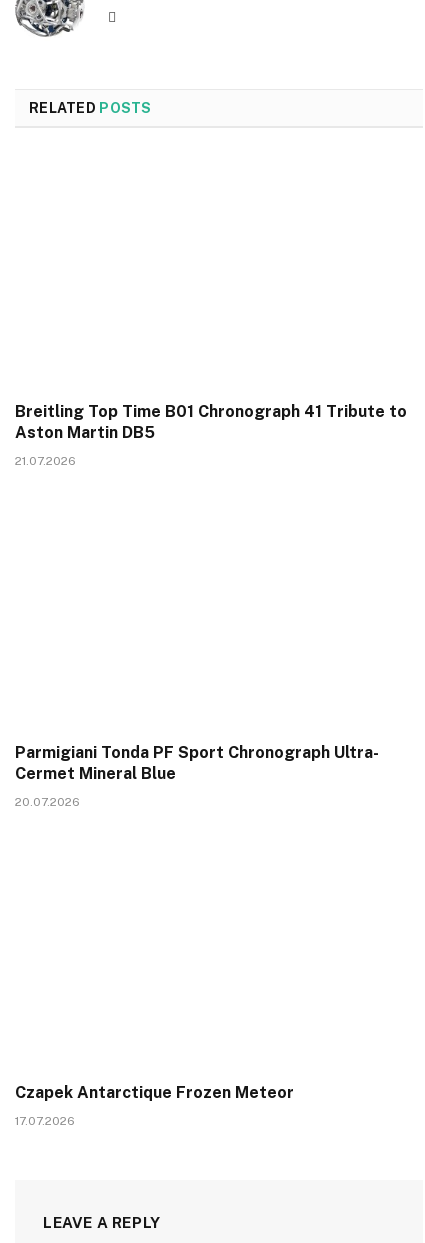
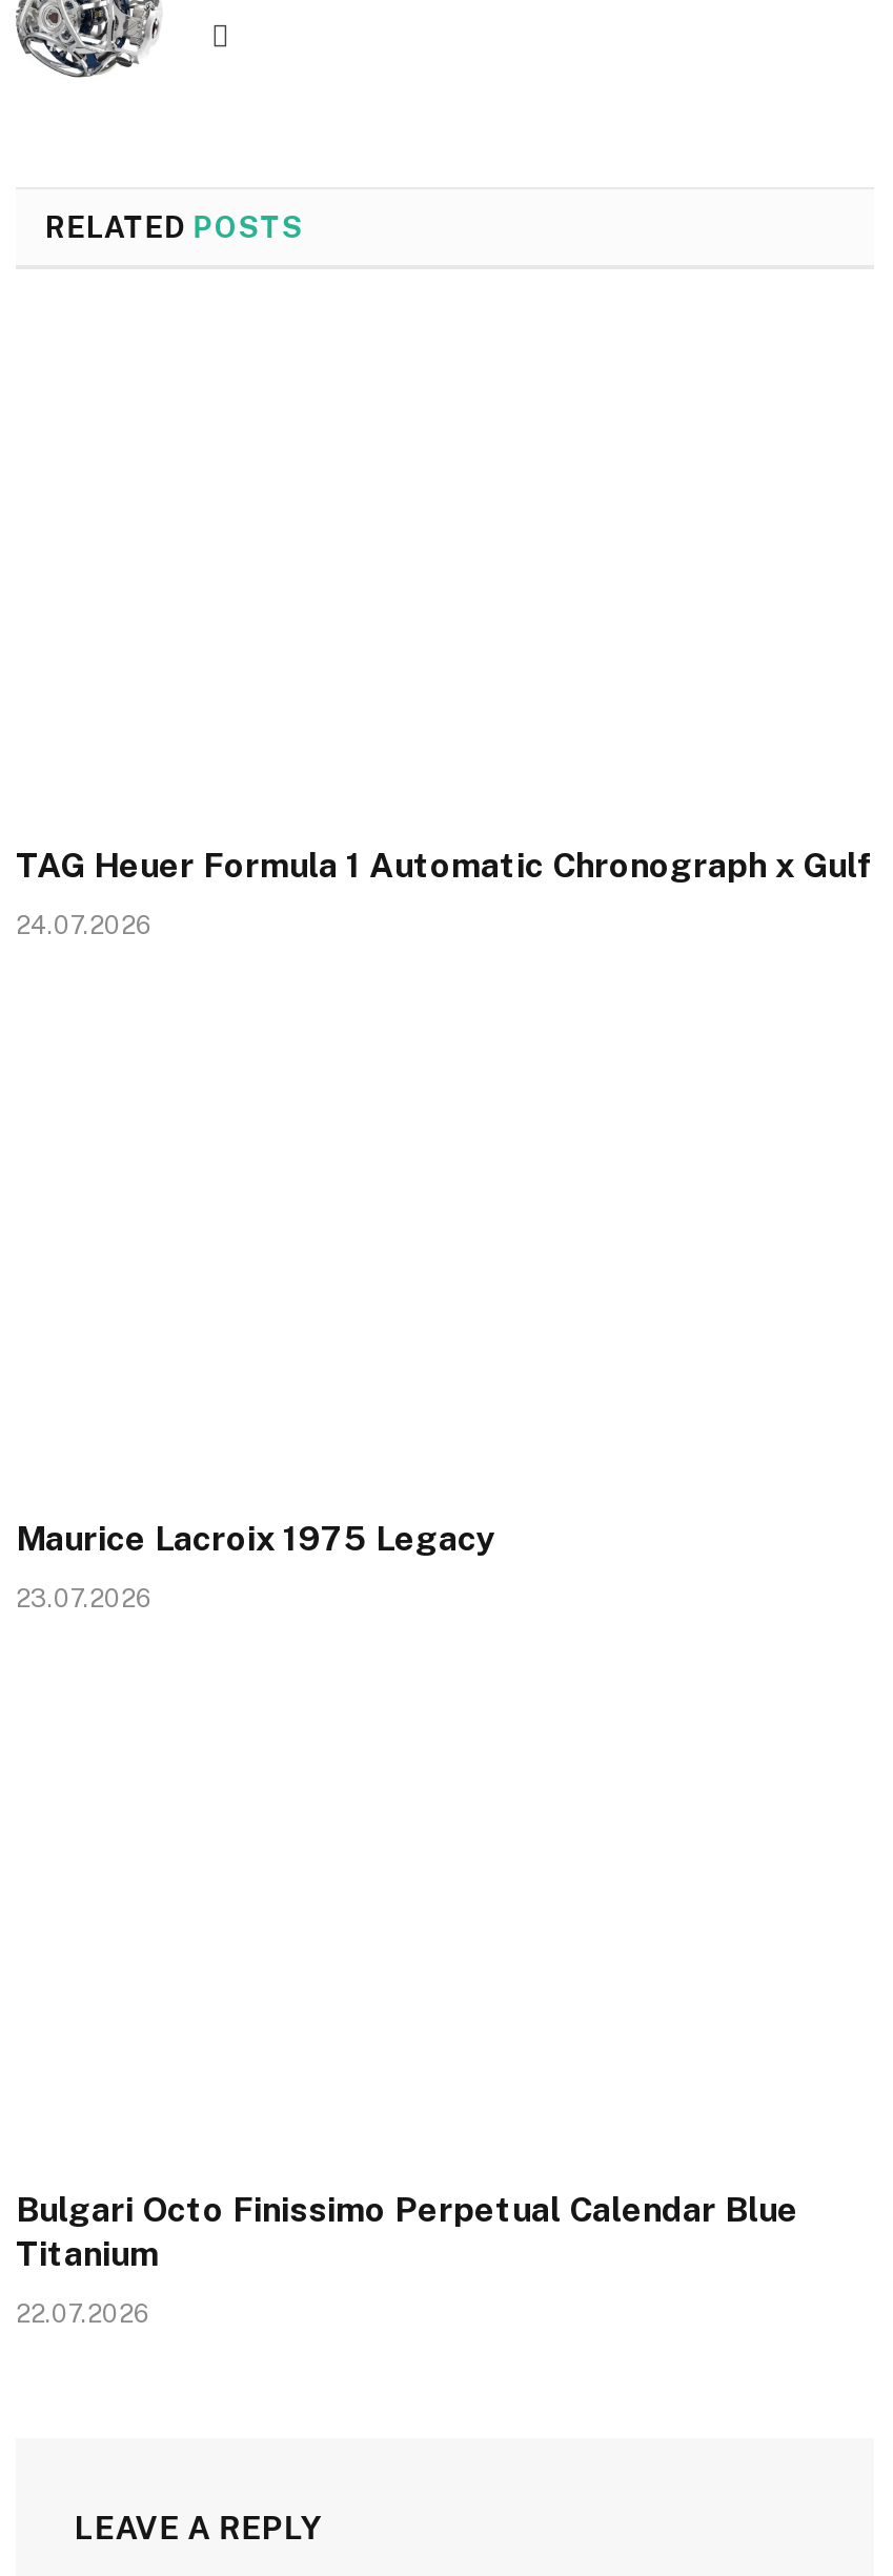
[15,402,407,442] Breitling Top Time B01 Chronograph 41 Tribute to | Aston Martin DB5 -> [16,846,874,886] TAG Heuer Formula 1 Automatic Chronograph x Gulf
[15,454,76,468] 21.07.2026 -> [16,911,153,940] 24.07.2026
[15,742,379,782] Parmigiani Tonda PF Sport Chronograph Ultra- | Cermet Mineral Blue -> [16,1518,495,1558] Maurice Lacroix 1975 Legacy
[15,794,80,808] 20.07.2026 -> [16,1583,153,1612] 23.07.2026
[15,1083,294,1102] Czapek Antarctique Frozen Meteor -> [16,2190,798,2274] Bulgari Octo Finissimo Perpetual Calendar Blue | Titanium
[15,1114,75,1128] 17.07.2026 -> [16,2299,150,2329] 22.07.2026

